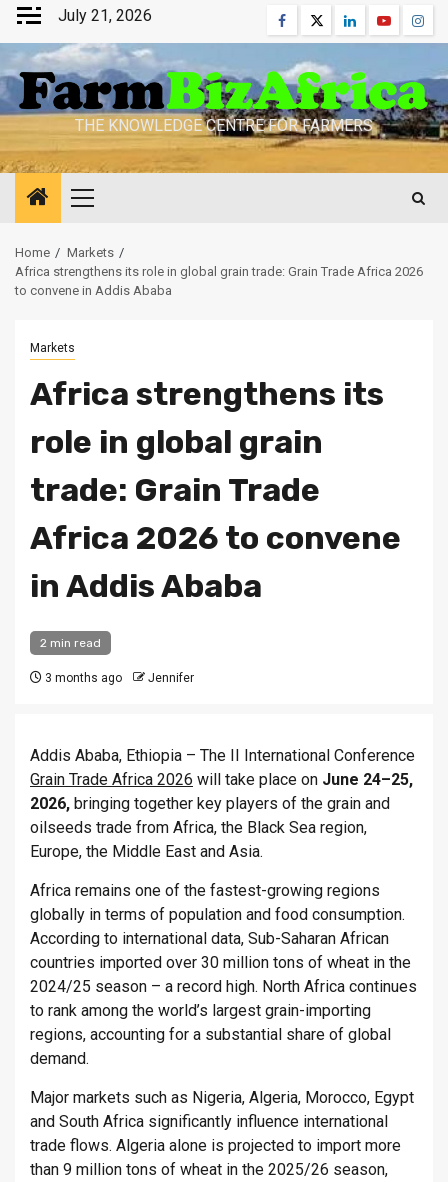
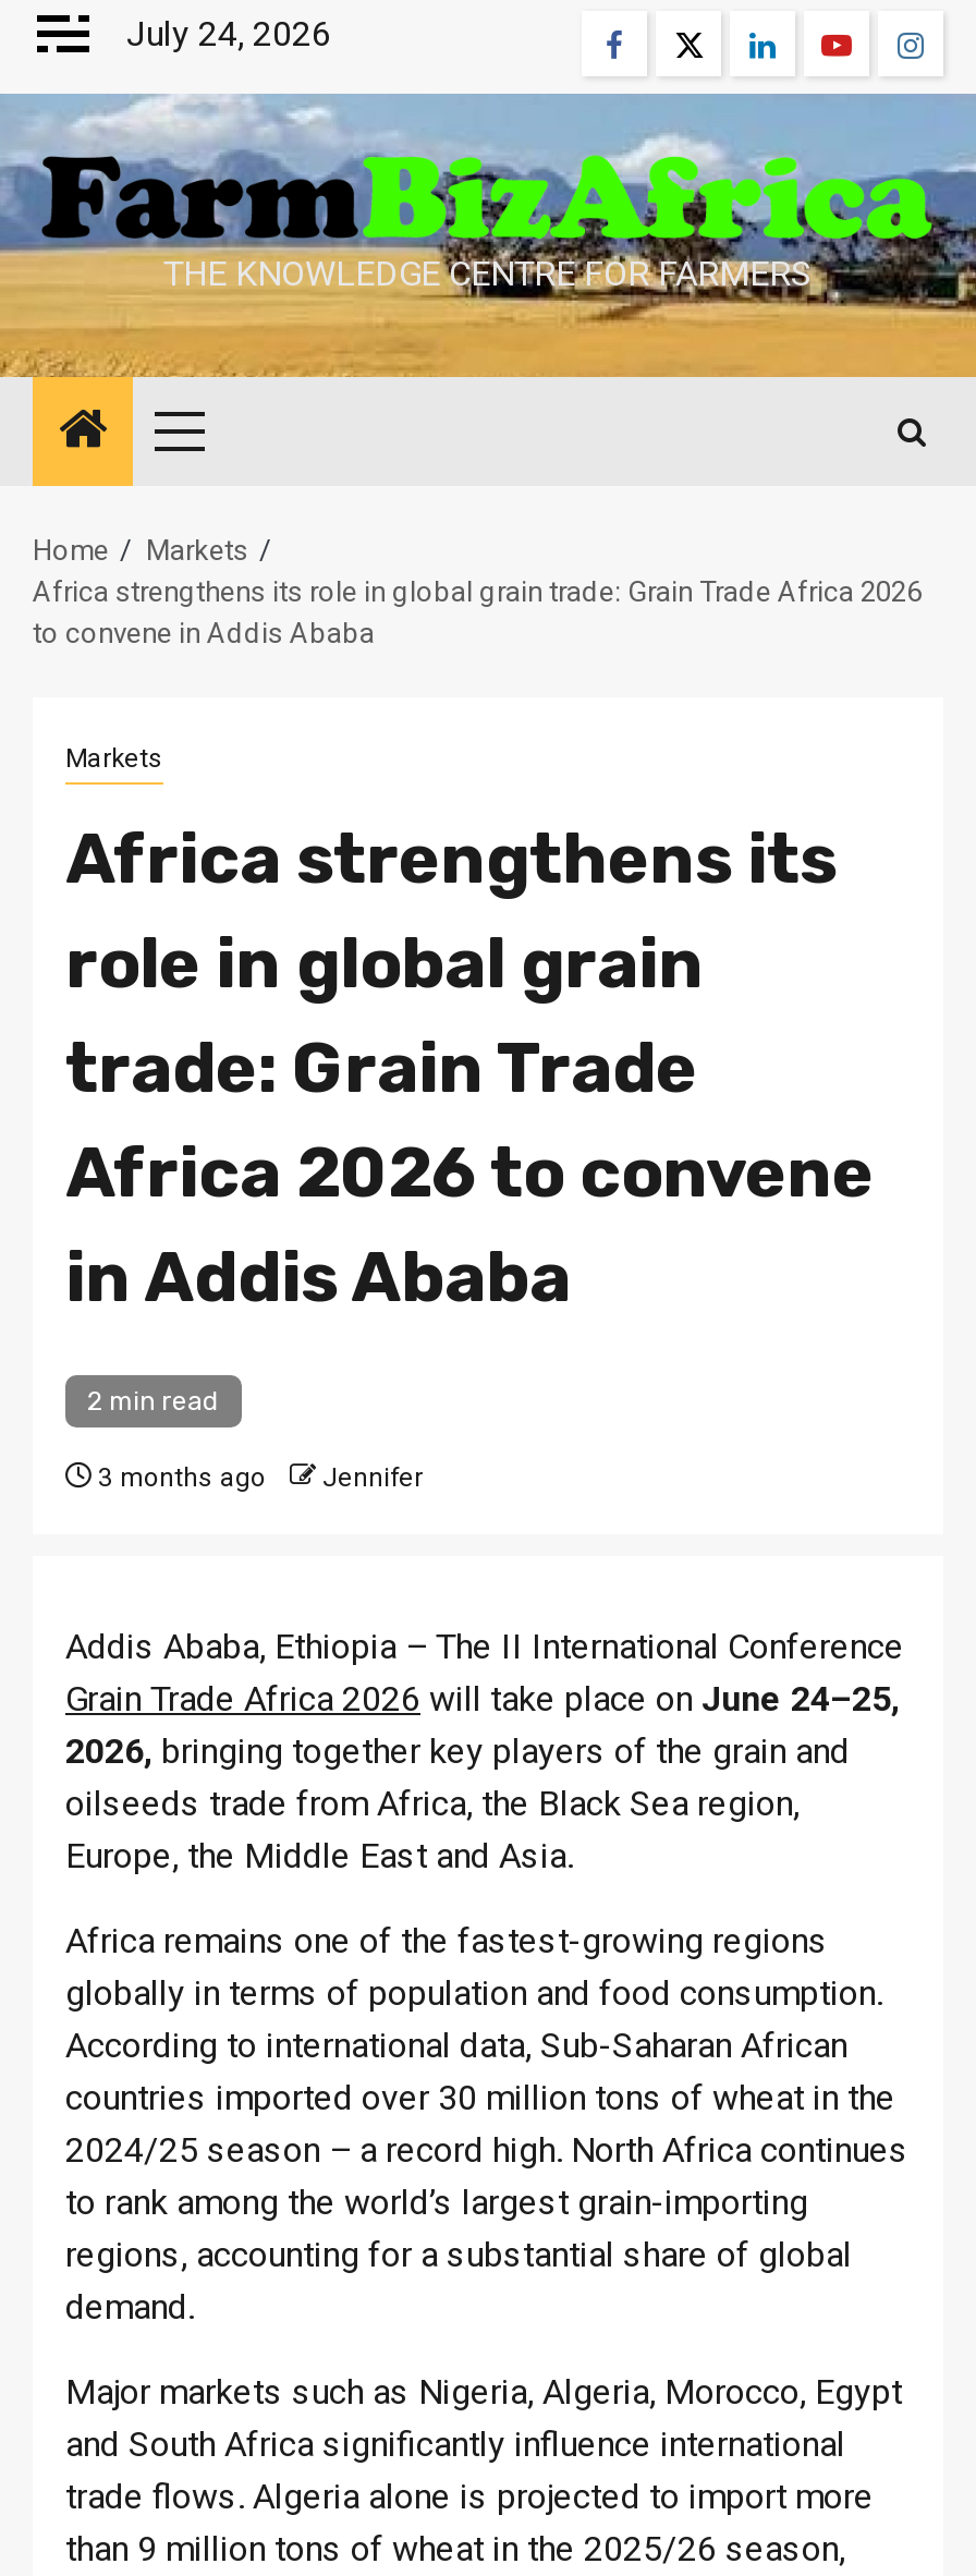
[58,6,152,25] July 21, 2026 -> [126,13,331,54] July 24, 2026

